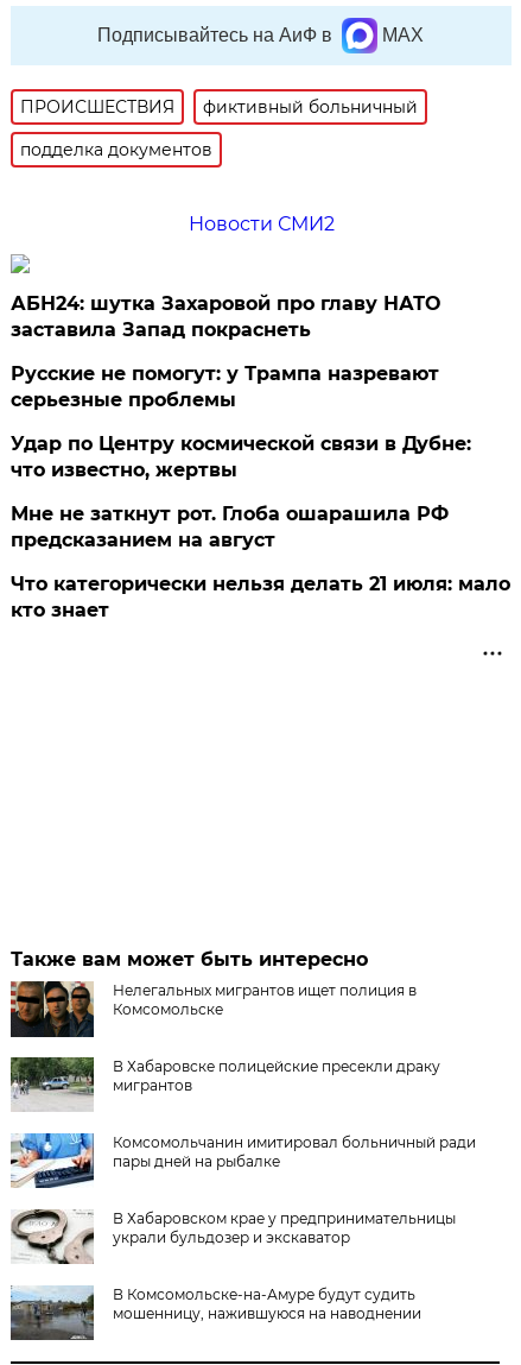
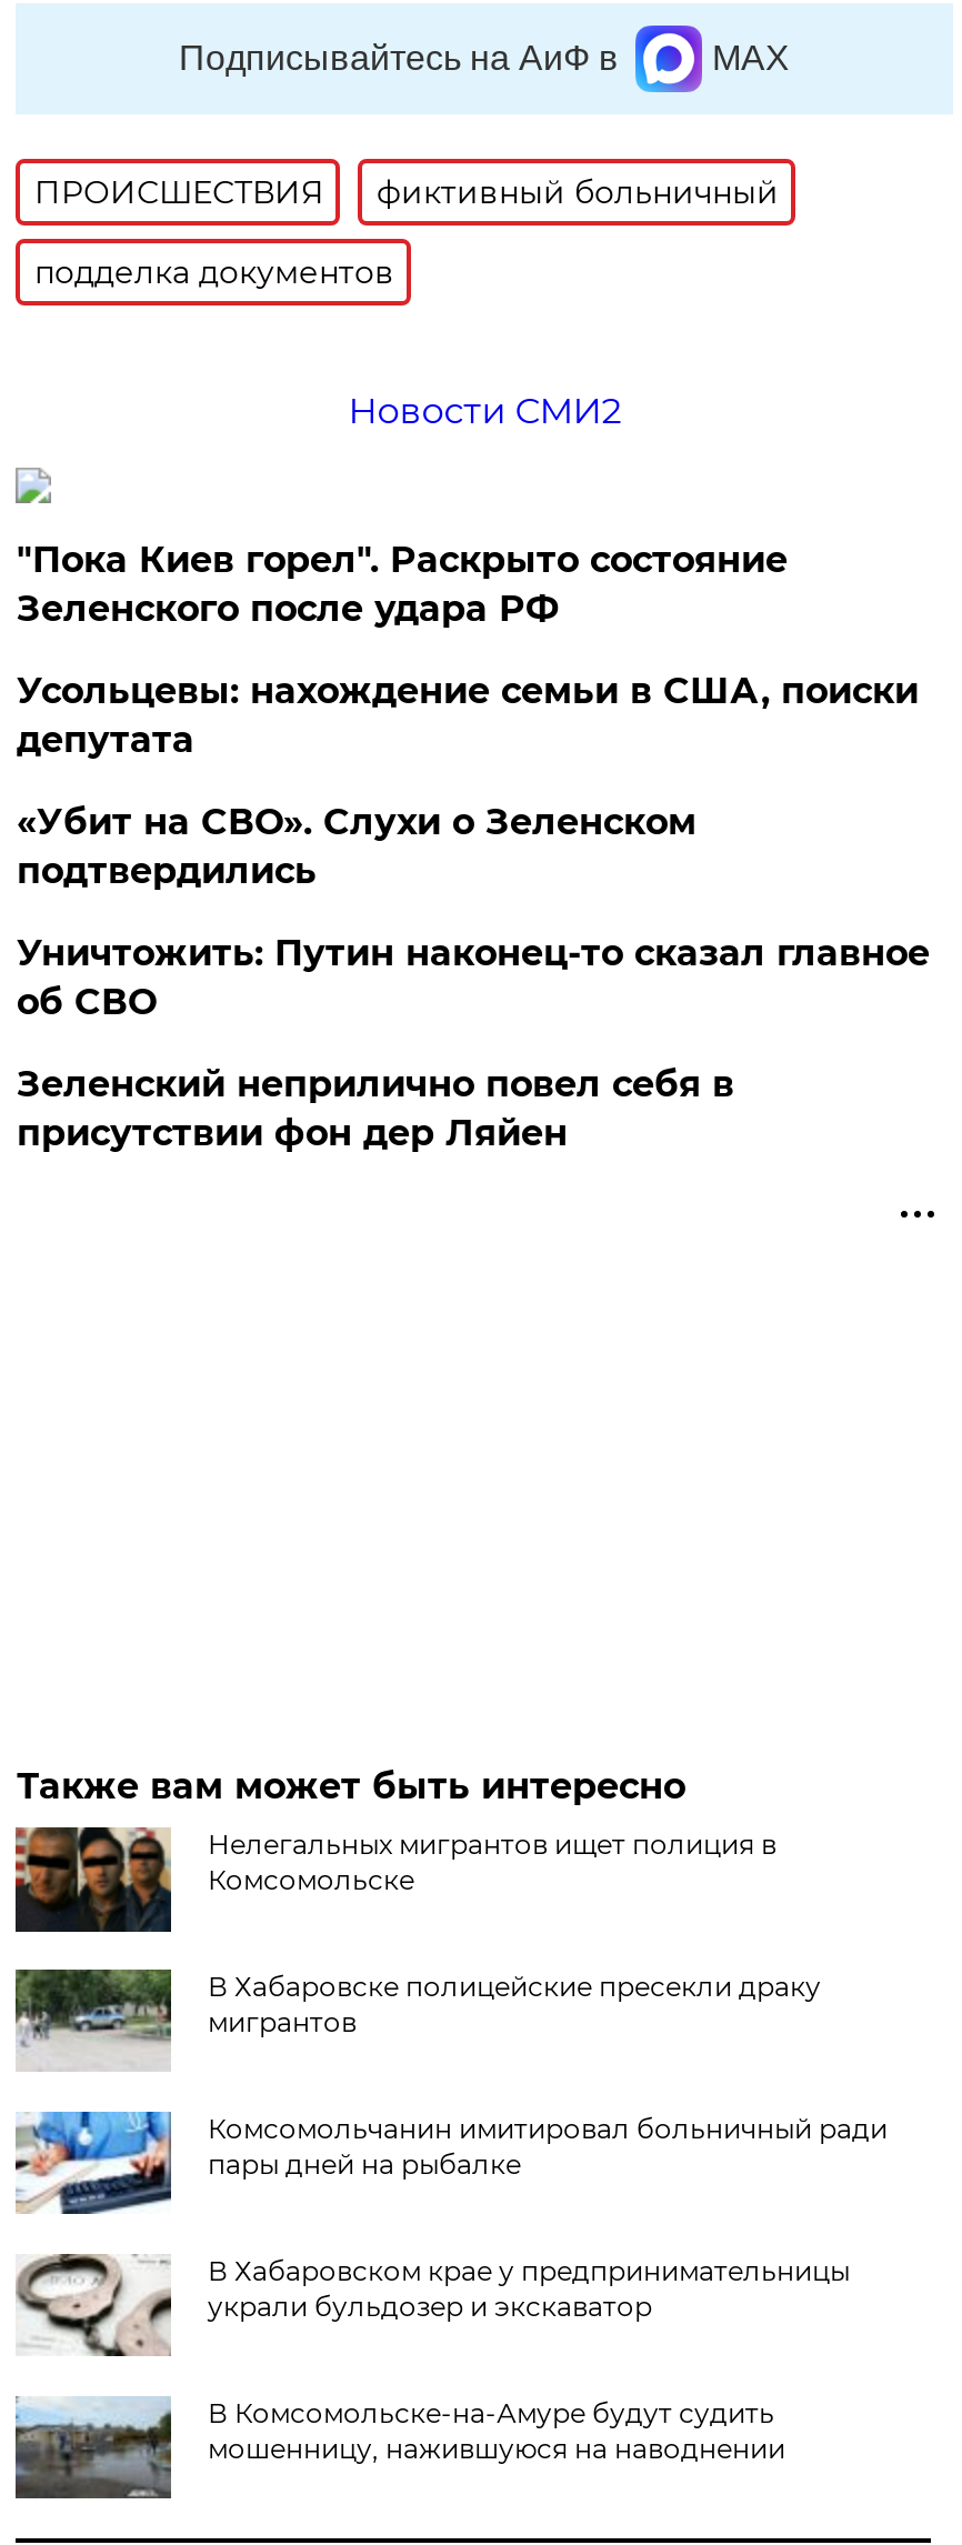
[11,292,441,341] АБН24: шутка Захаровой про главу НАТО | заставила Запад покраснеть -> [16,539,787,630] "Пока Киев горел". Раскрыто состояние | Зеленского после удара РФ
[11,363,440,411] Русские не помогут: у Трампа назревают | серьезные проблемы -> [16,670,918,761] Усольцевы: нахождение семьи в США, поиски | депутата
[11,433,472,481] Удар по Центру космической связи в Дубне: | что известно, жертвы -> [16,801,696,892] «Убит на СВО». Слухи о Зеленском | подтвердились
[11,503,449,551] Мне не заткнут рот. Глоба ошарашила РФ | предсказанием на август -> [16,932,930,1024] Уничтожить: Путин наконец-то сказал главное | об СВО
[11,573,511,622] Что категорически нельзя делать 21 июля: мало | кто знает -> [16,1064,734,1155] Зеленский неприлично повел cебя в | присутствии фон дер Ляйен

